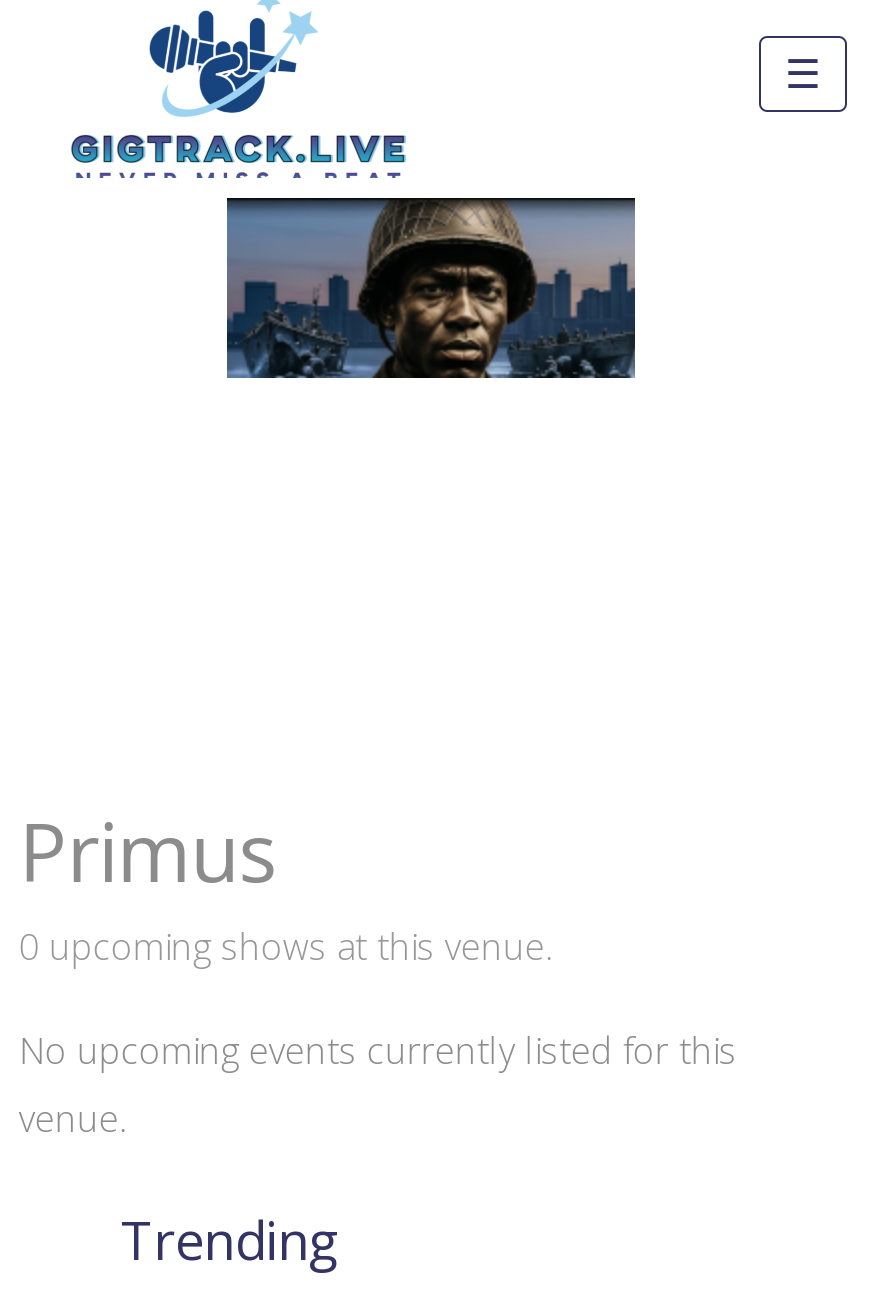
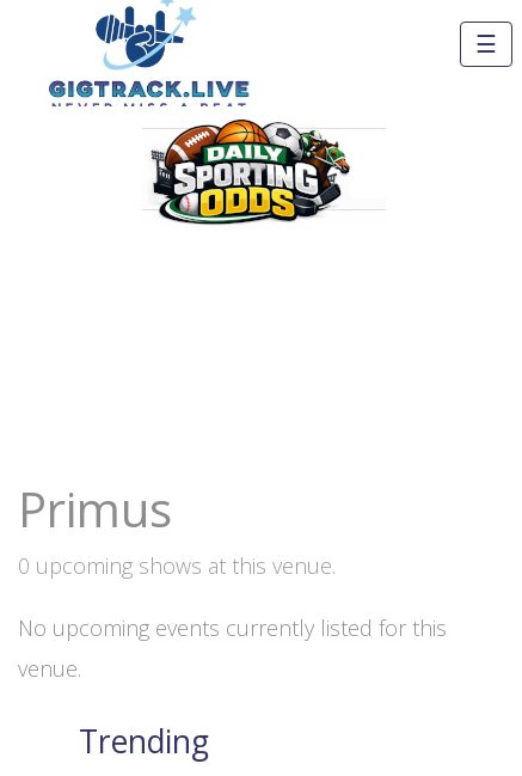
[225,196,637,380] [image] -> [142,118,386,226] [image]

